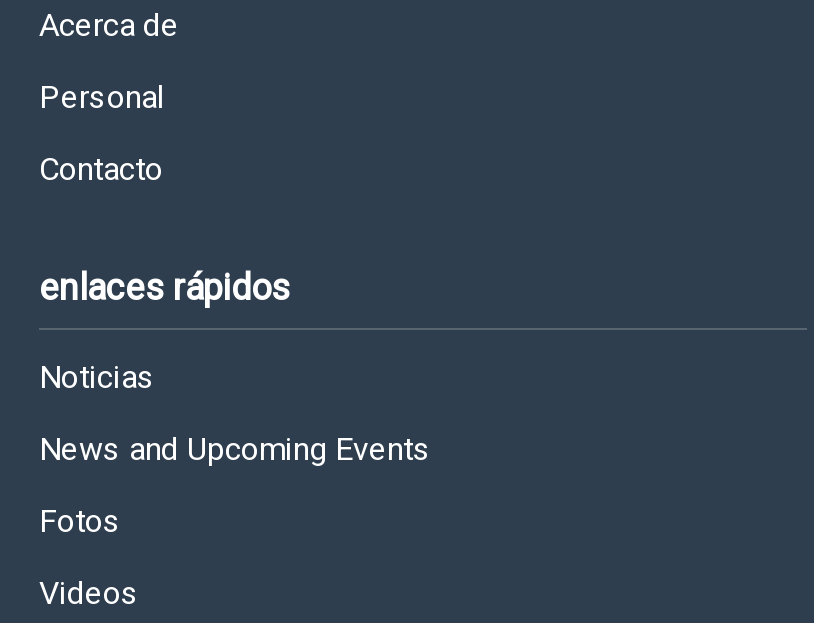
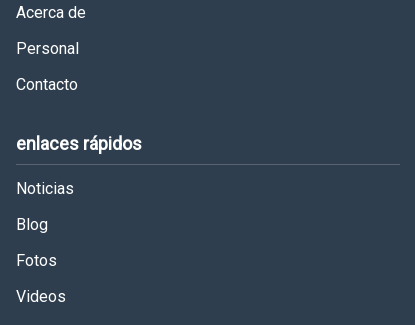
[39,430,431,468] News and Upcoming Events -> [16,215,48,234] Blog

